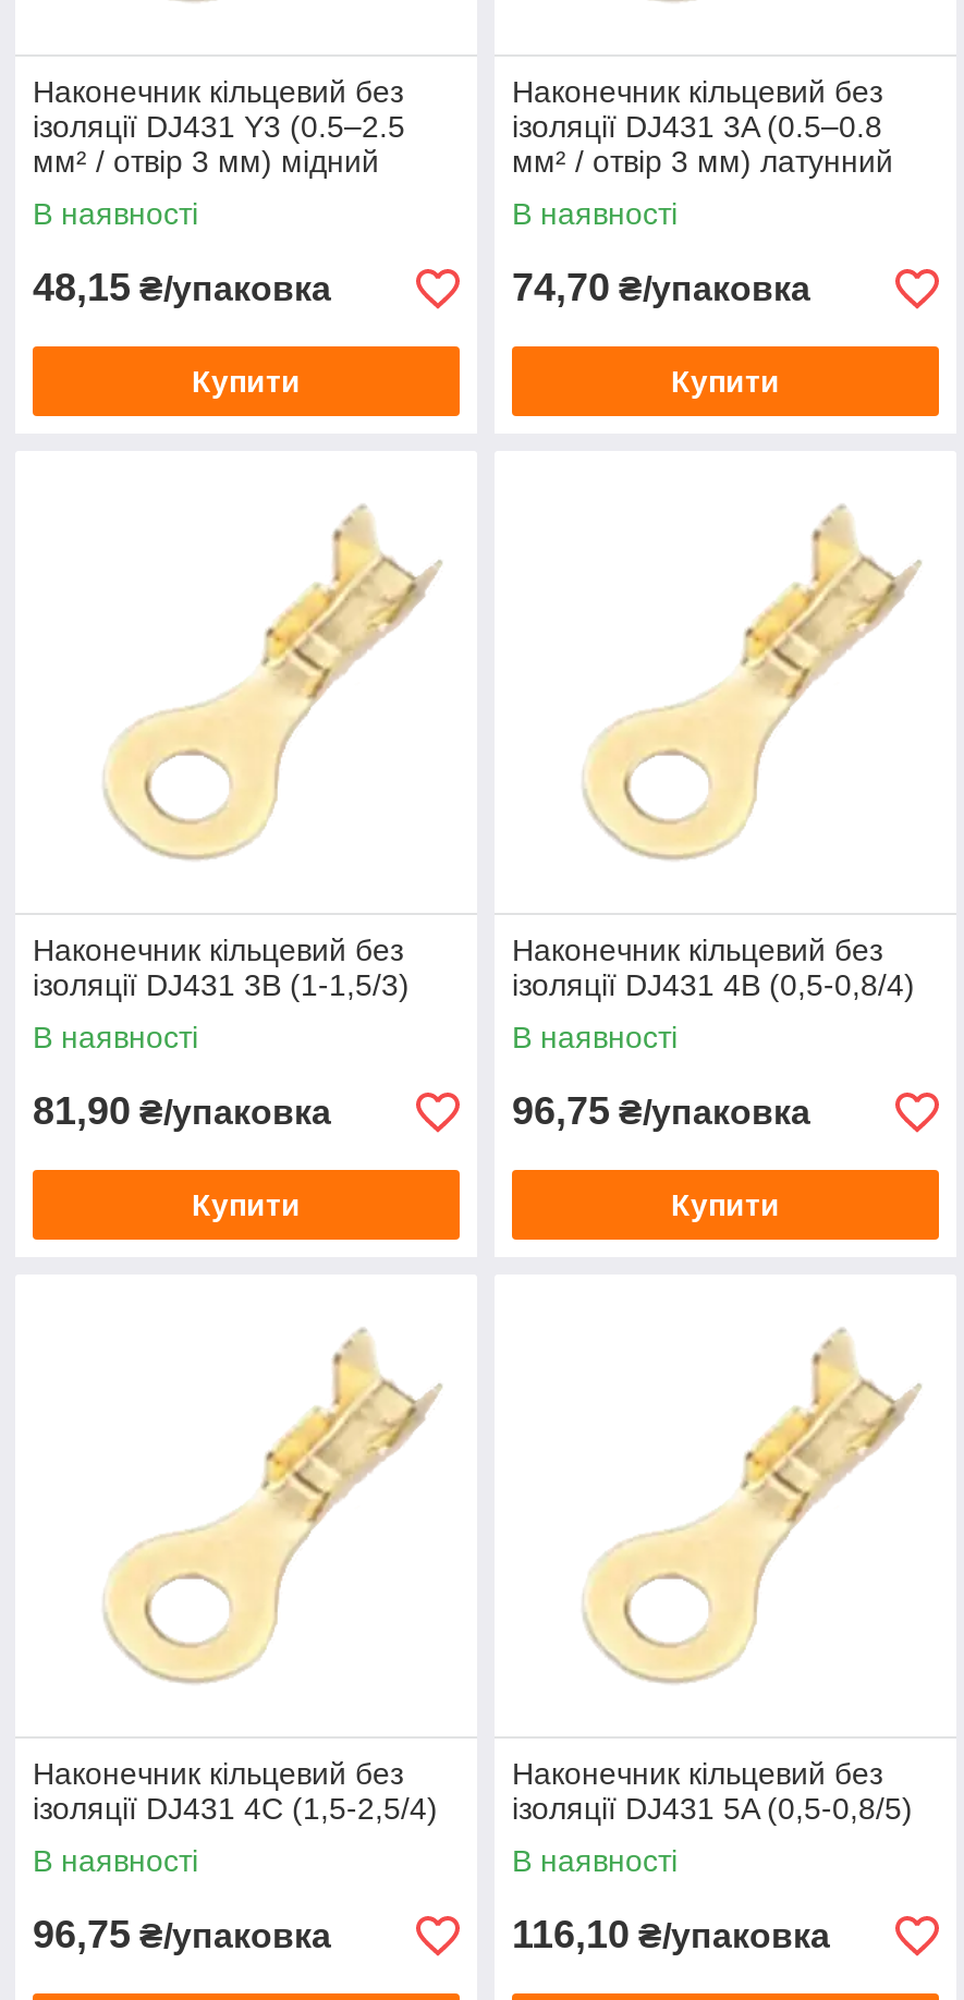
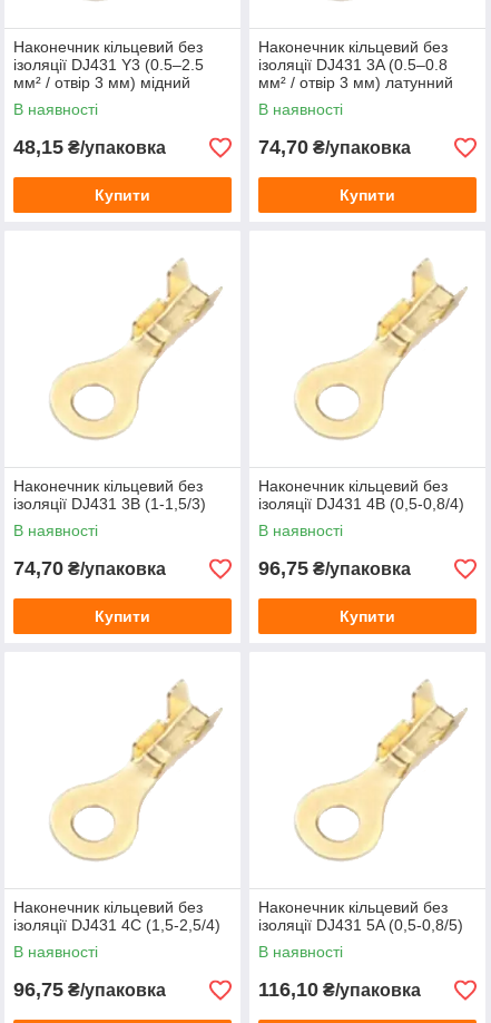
[33,1089,331,1133] 81,90 ₴/упаковка -> [13,557,166,579] 74,70 ₴/упаковка

